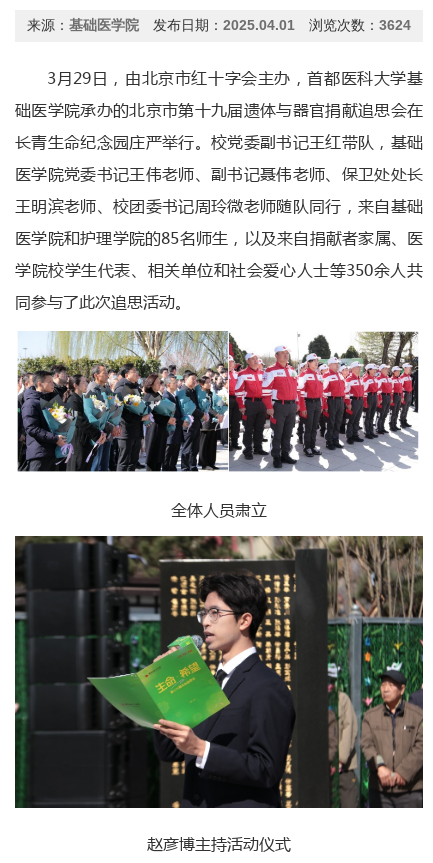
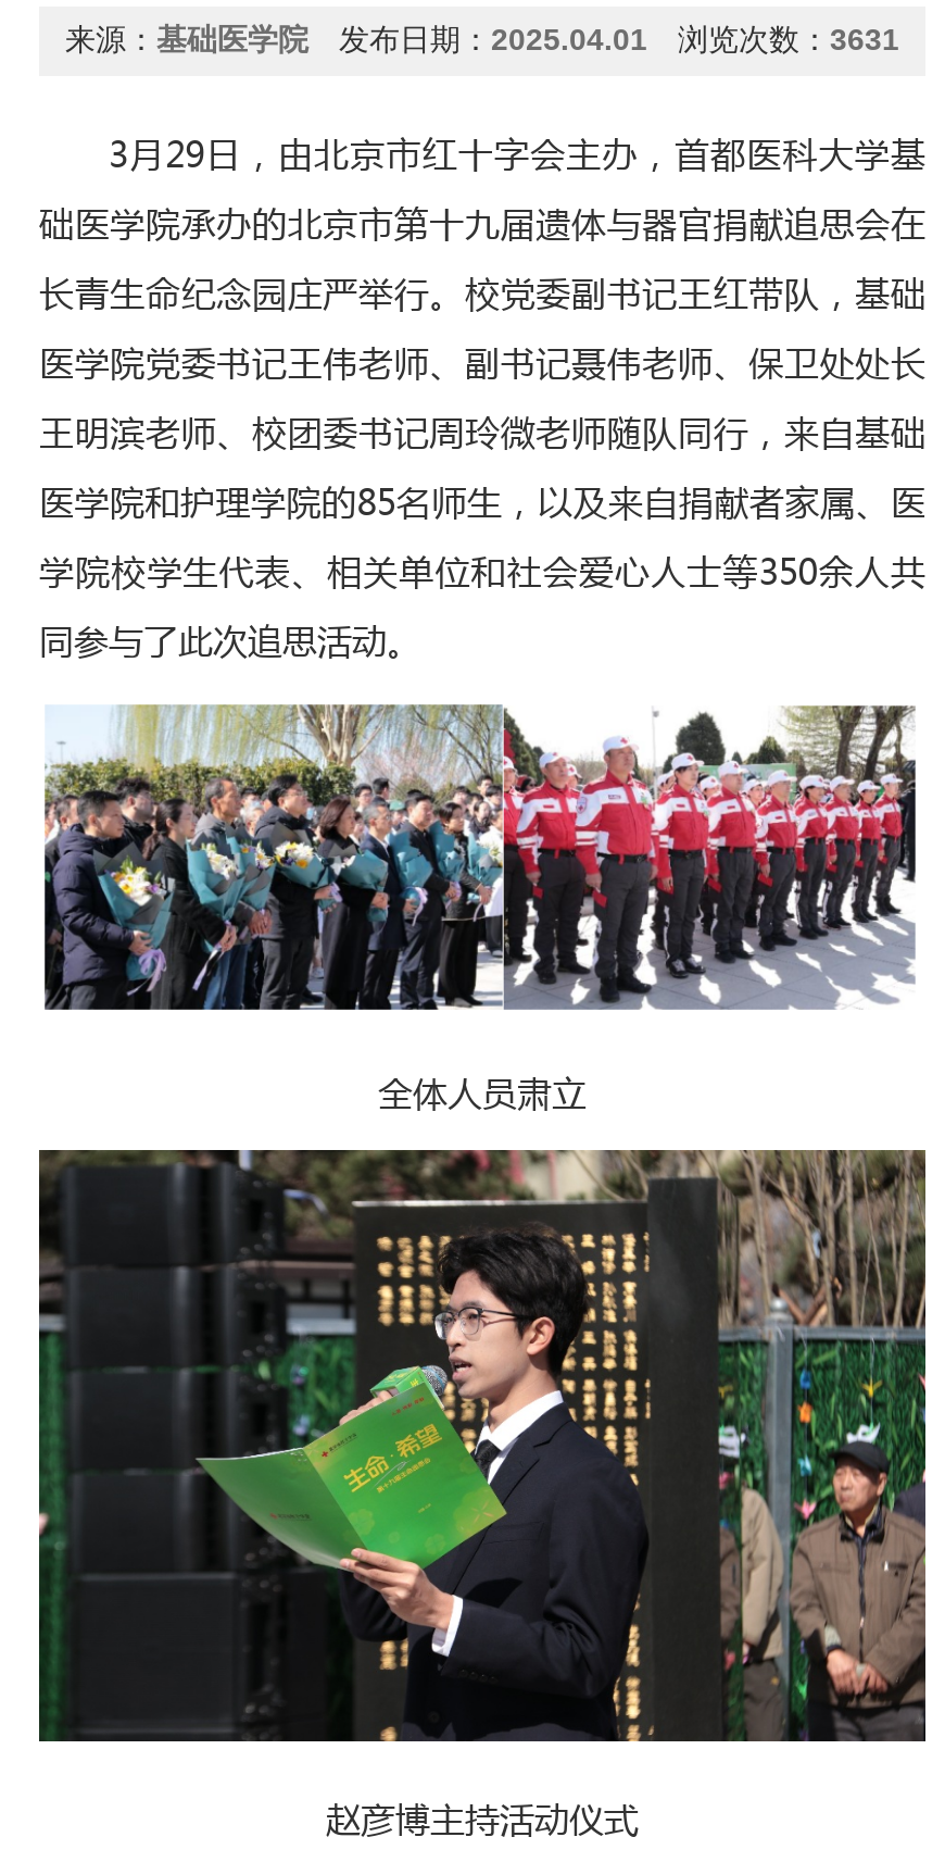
[27,17,411,33] 来源：基础医学院 发布日期：2025.04.01 浏览次数：3624 -> [65,22,899,57] 来源：基础医学院 发布日期：2025.04.01 浏览次数：3631

